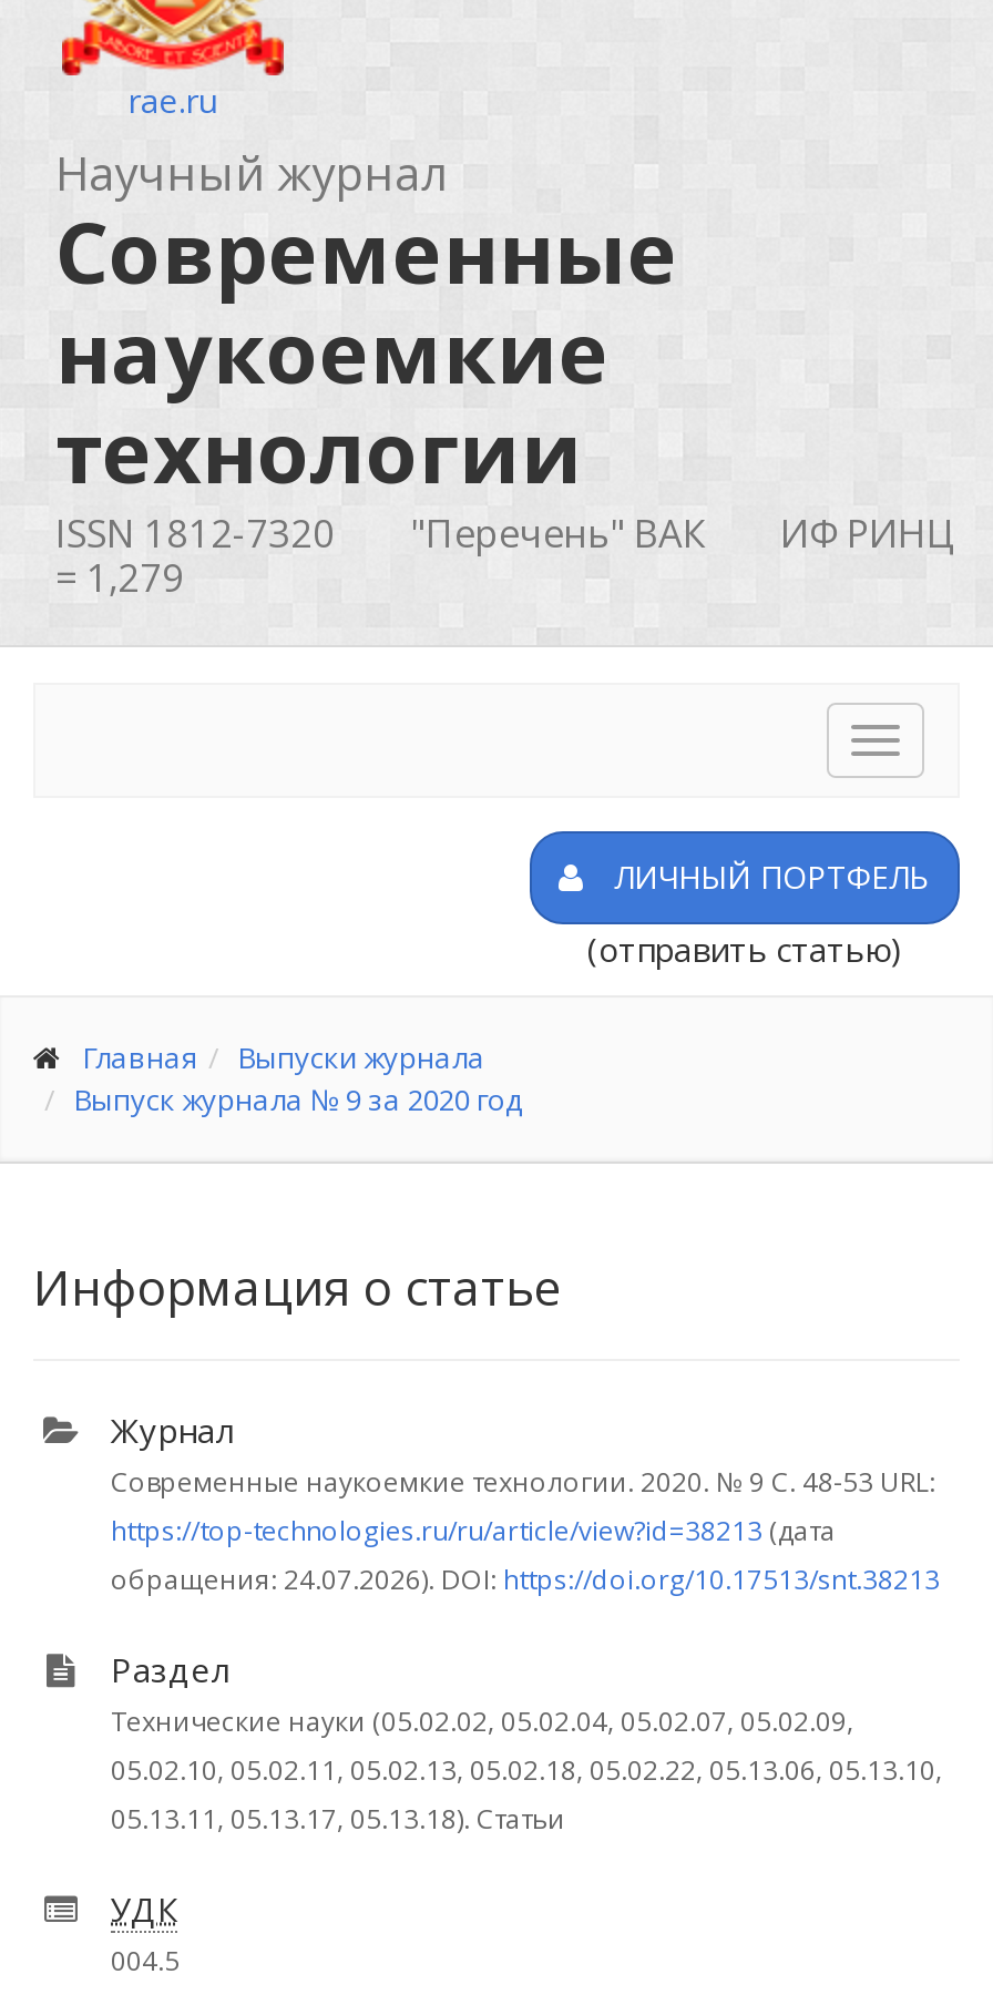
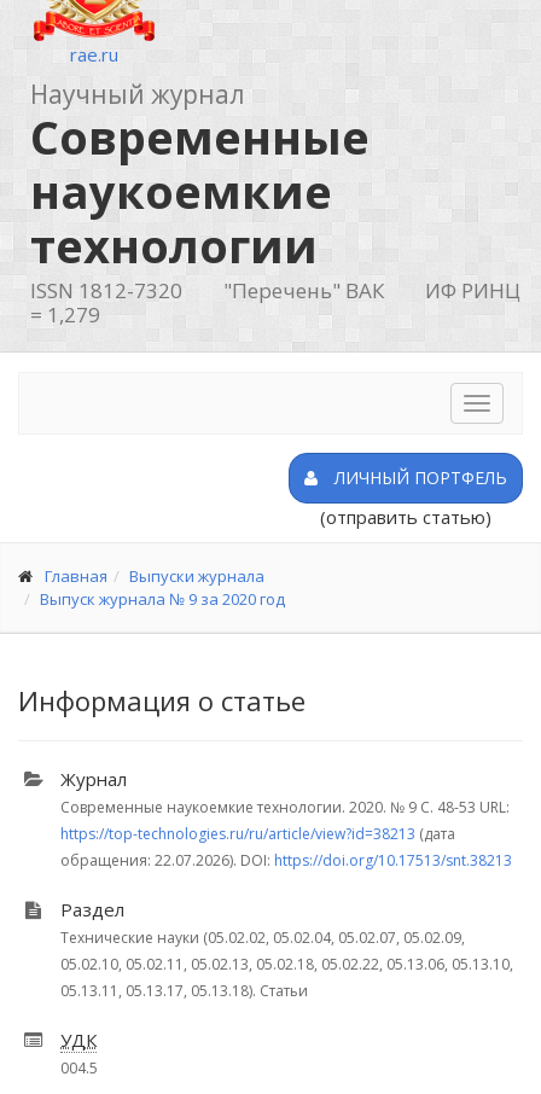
[111,1561,940,1598] обращения: 24.07.2026). DOI: https://doi.org/10.17513/snt.38213 -> [60,850,512,871] обращения: 22.07.2026). DOI: https://doi.org/10.17513/snt.38213

